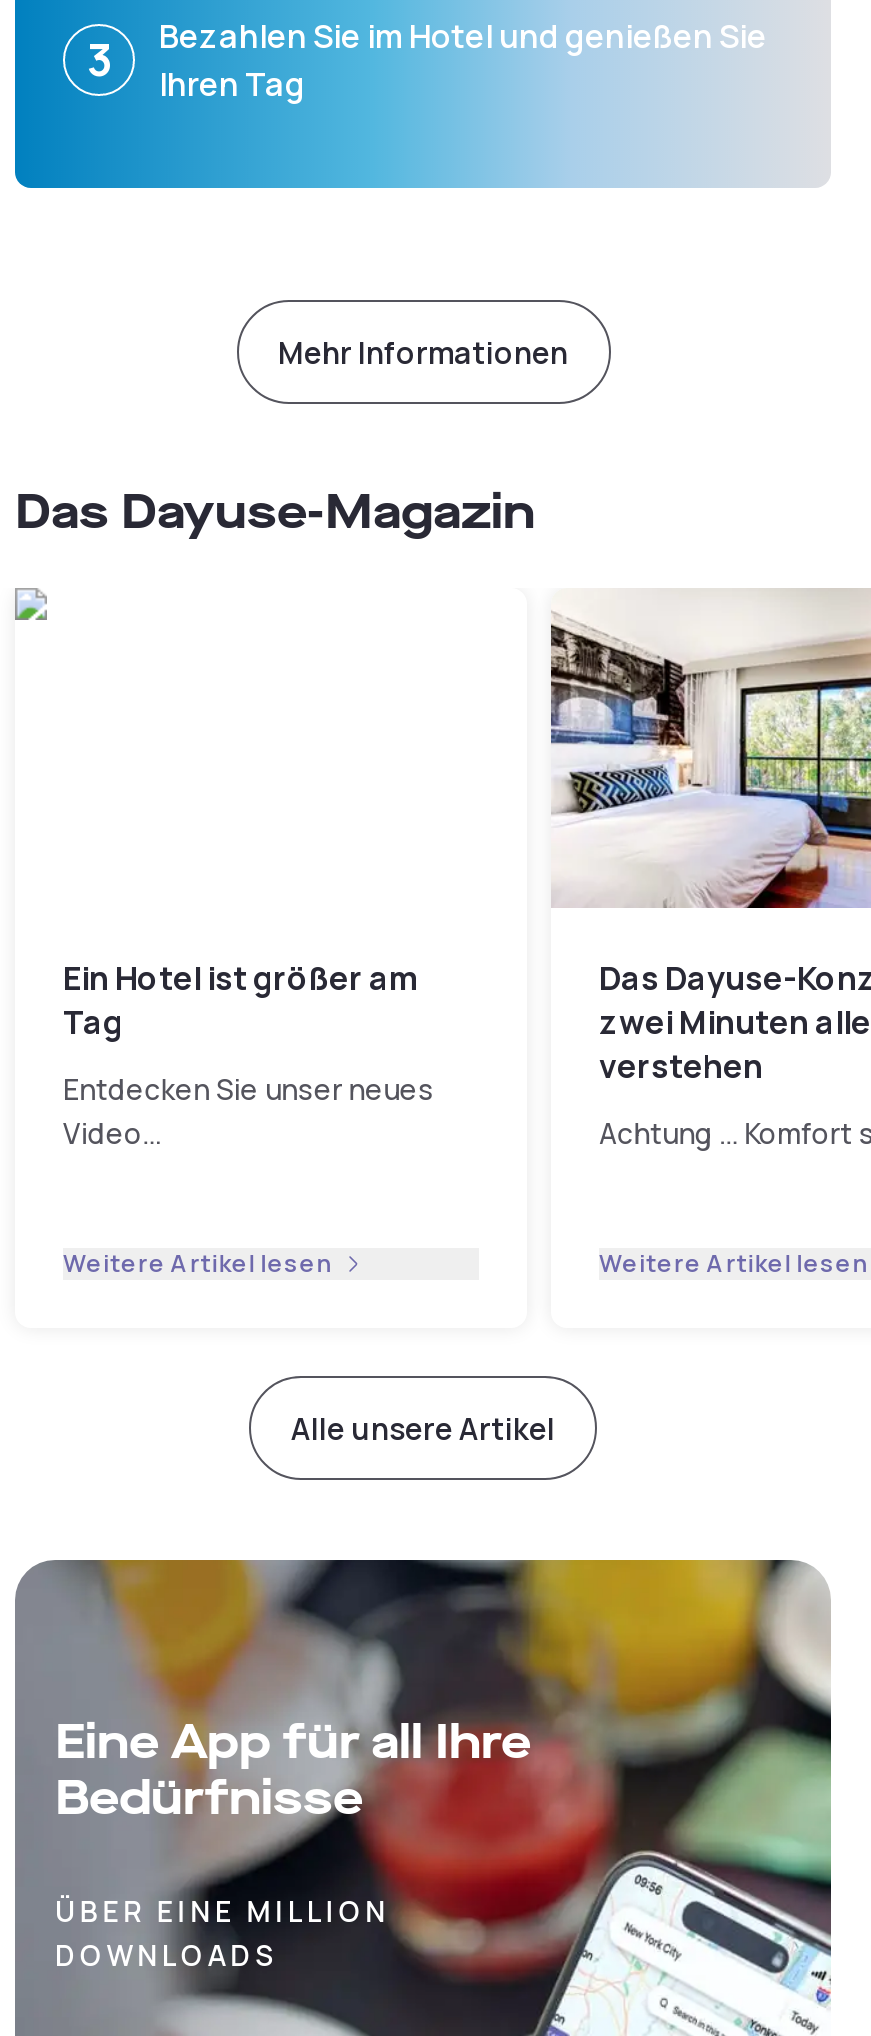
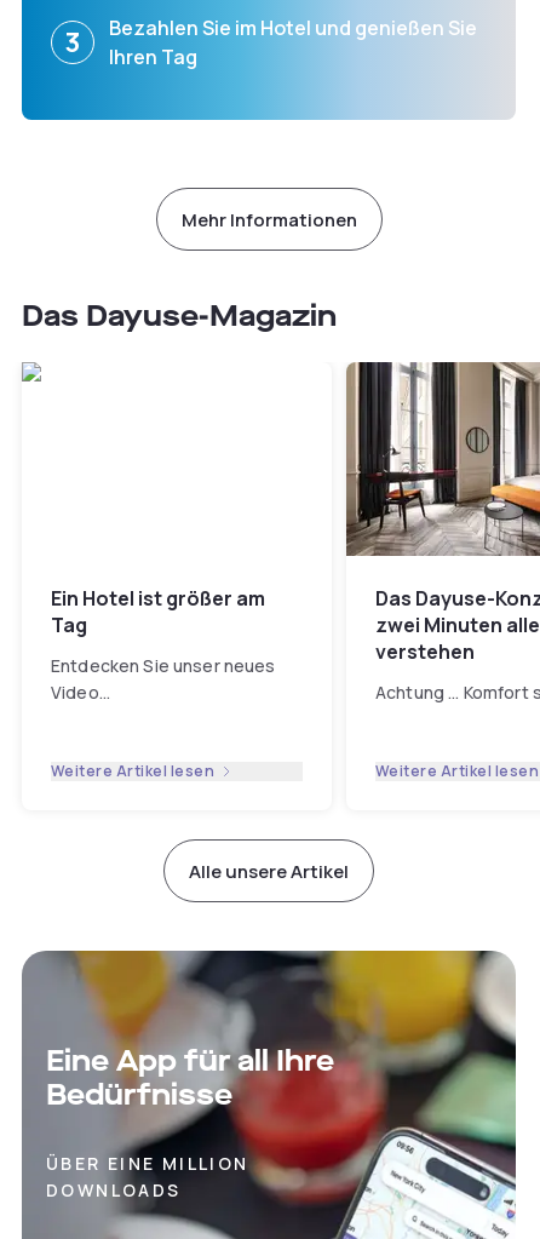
[551,588,865,908] [image] -> [345,361,536,557] [image]

